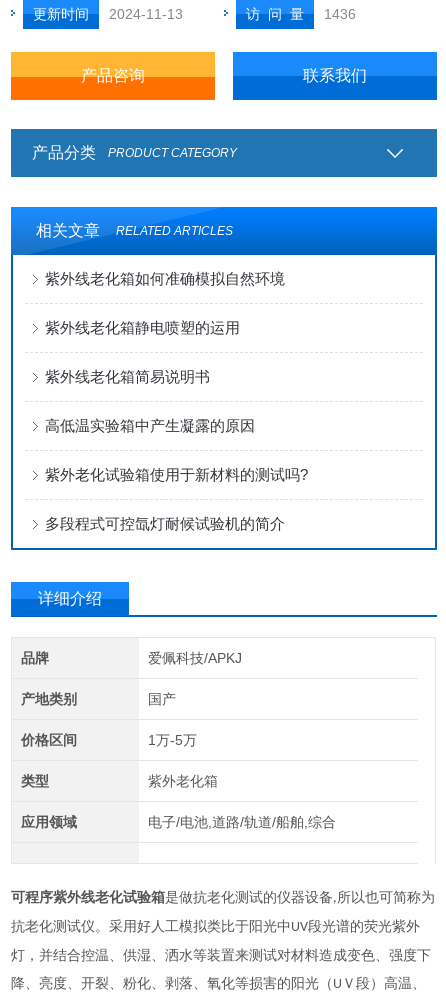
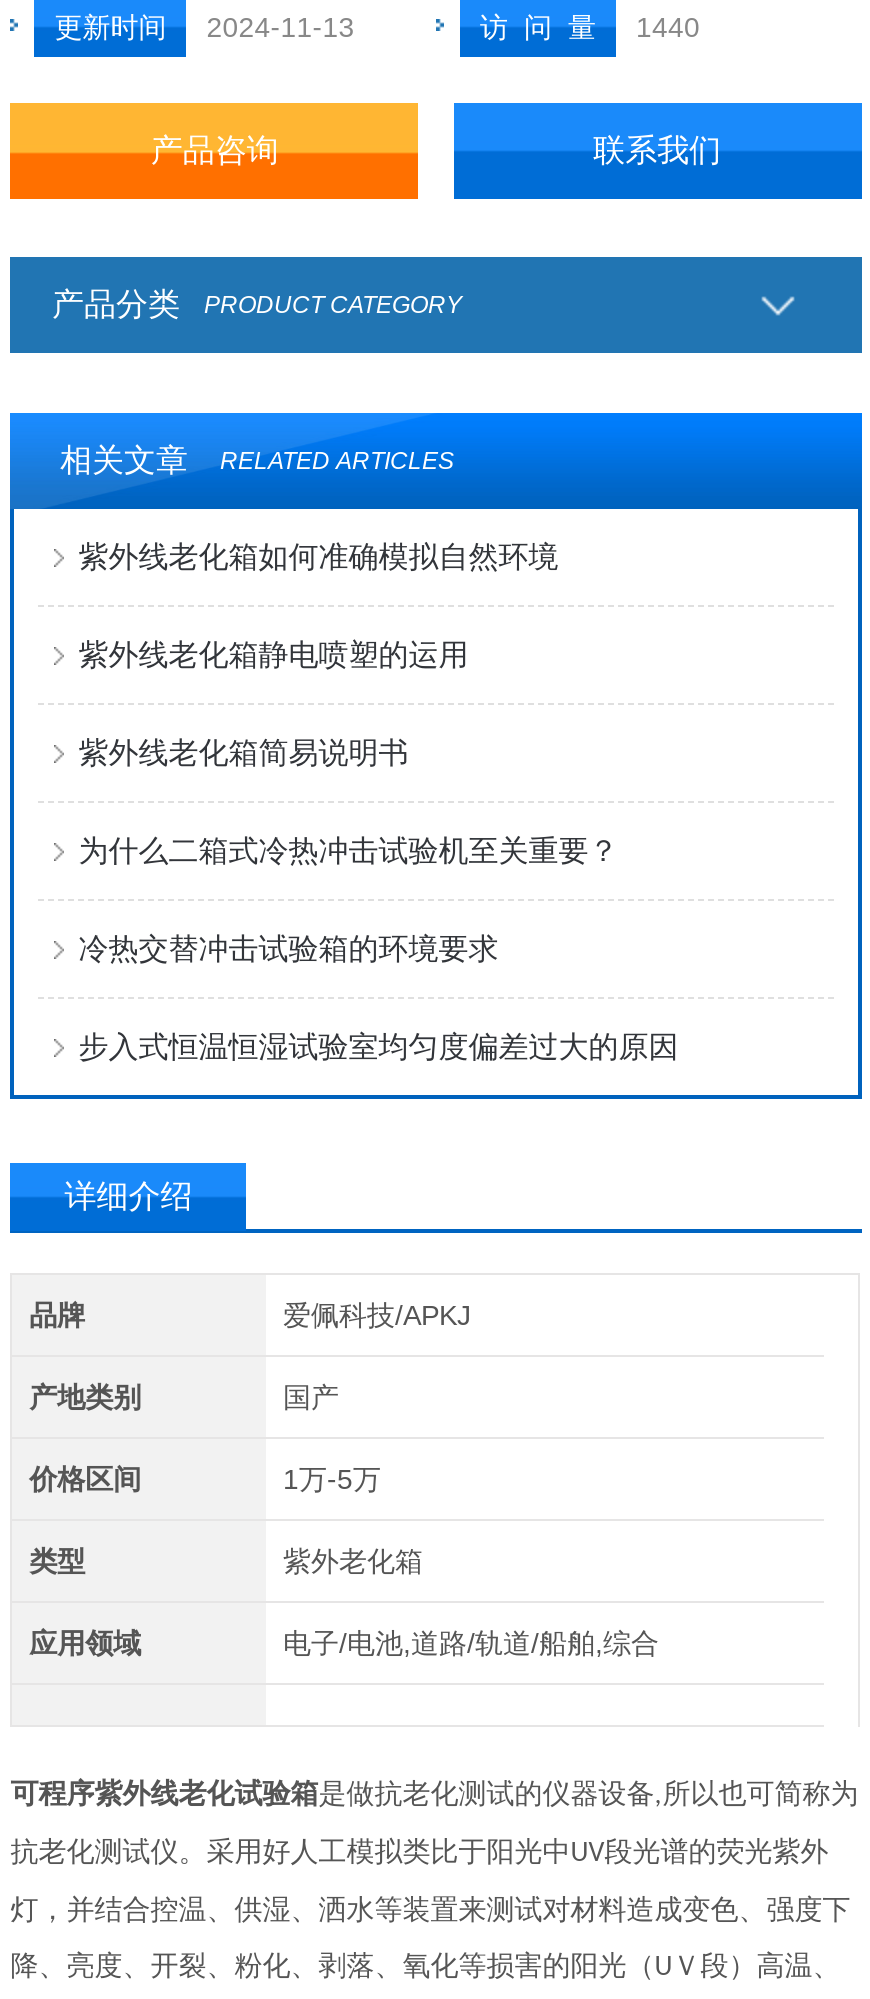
[246,6,356,22] 访 问 量 1436 -> [480,11,700,43] 访 问 量 1440
[45,417,255,434] 高低温实验箱中产生凝露的原因 -> [78,833,618,867] 为什么二箱式冷热冲击试验机至关重要？
[45,466,308,483] 紫外老化试验箱使用于新材料的测试吗? -> [78,931,498,965] 冷热交替冲击试验箱的环境要求
[45,515,285,532] 多段程式可控氙灯耐候试验机的简介 -> [78,1029,678,1063] 步入式恒温恒湿试验室均匀度偏差过大的原因

